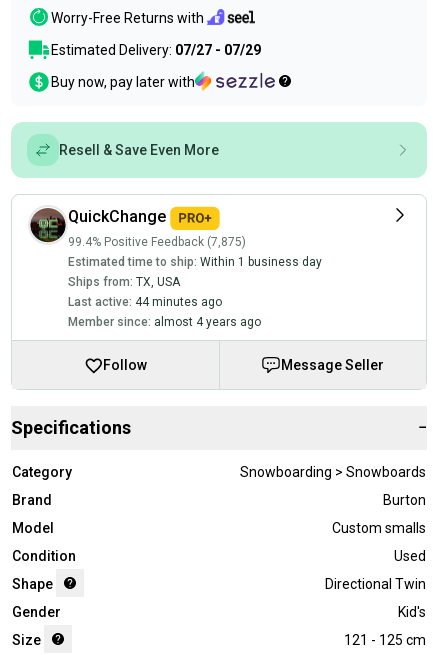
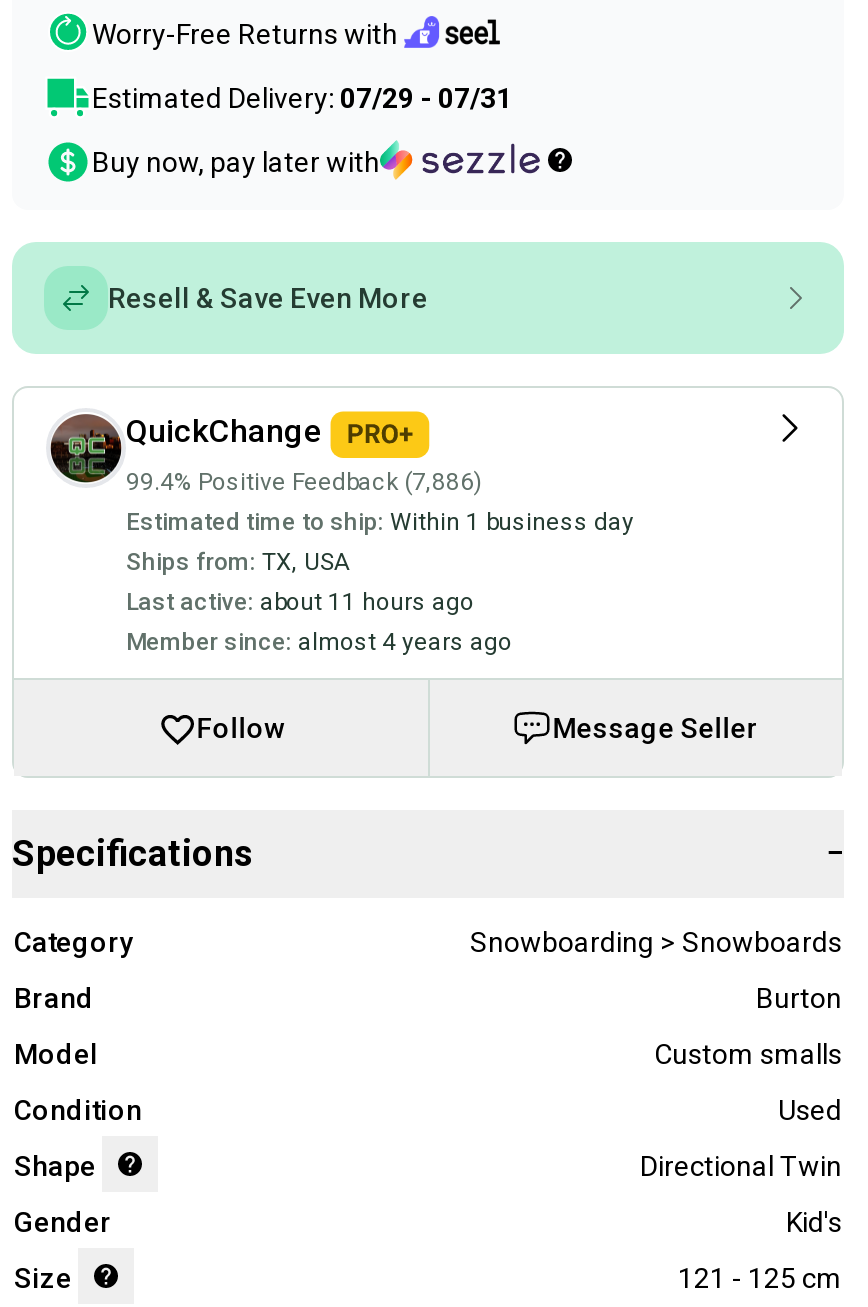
[51,42,261,58] Estimated Delivery: 07/27 - 07/29 -> [92,83,512,115] Estimated Delivery: 07/29 - 07/31
[68,235,246,249] 99.4% Positive Feedback (7,875) -> [126,468,482,496] 99.4% Positive Feedback (7,886)
[68,295,222,309] Last active: 44 minutes ago -> [126,588,474,616] Last active: about 11 hours ago

